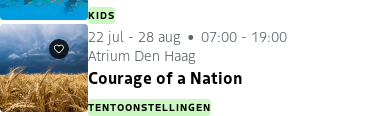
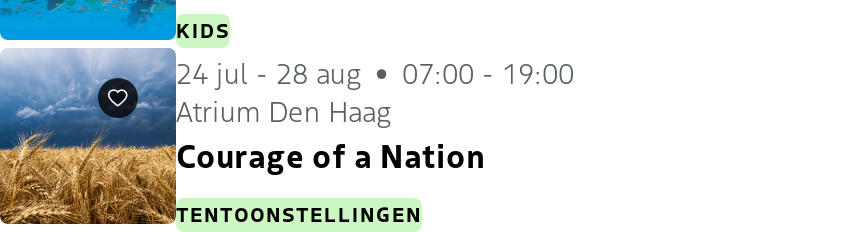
[88,26,287,46] 22 jul - 28 aug 07:00 - 19:00 -> [176,53,574,93] 24 jul - 28 aug 07:00 - 19:00

